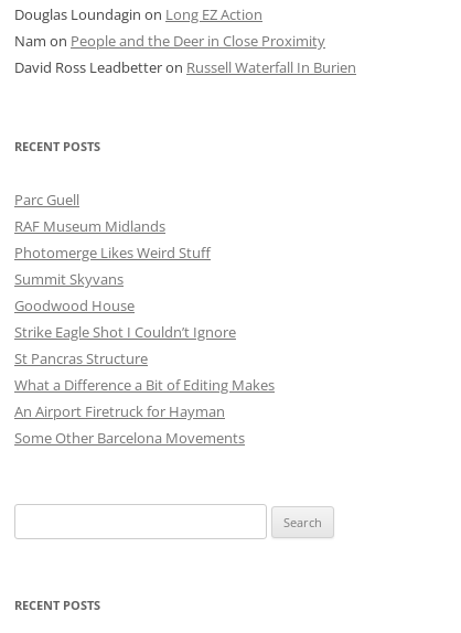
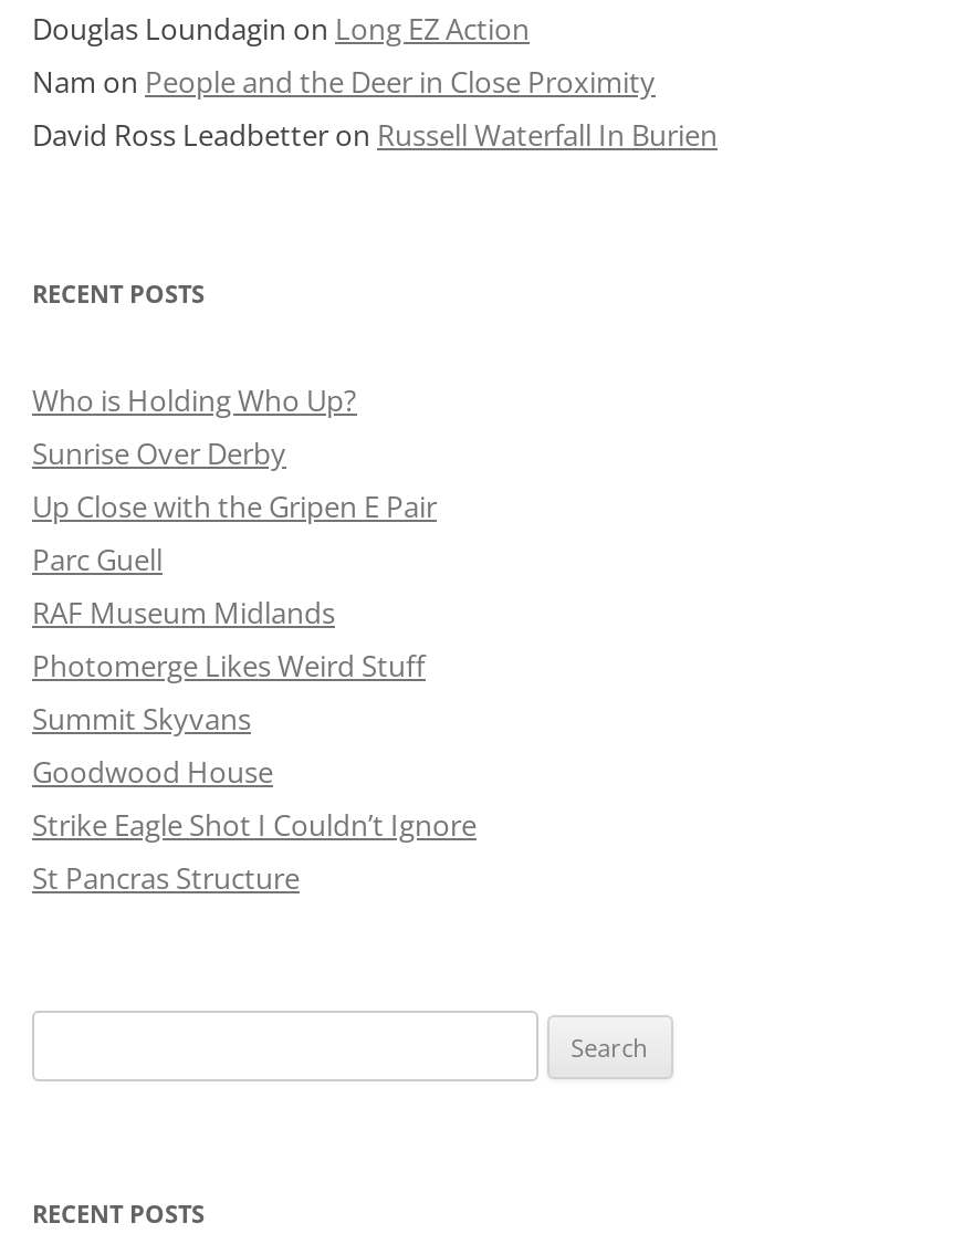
none -> [32,381,437,527] Who is Holding Who Up? | Sunrise Over Derby | Up Close with the Gripen E Pair
moved [14,190,236,369] -> [32,540,477,899]: Parc Guell | RAF Museum Midlands | Photomerge Likes Weird Stuff | Summit Skyvans | Goodwood House | Strike Eagle Shot I Couldn’t Ignore | St Pancras Structure
[14,375,275,448] What a Difference a Bit of Editing Makes | An Airport Firetruck for Hayman | Some Other Barcelona Movements -> none

